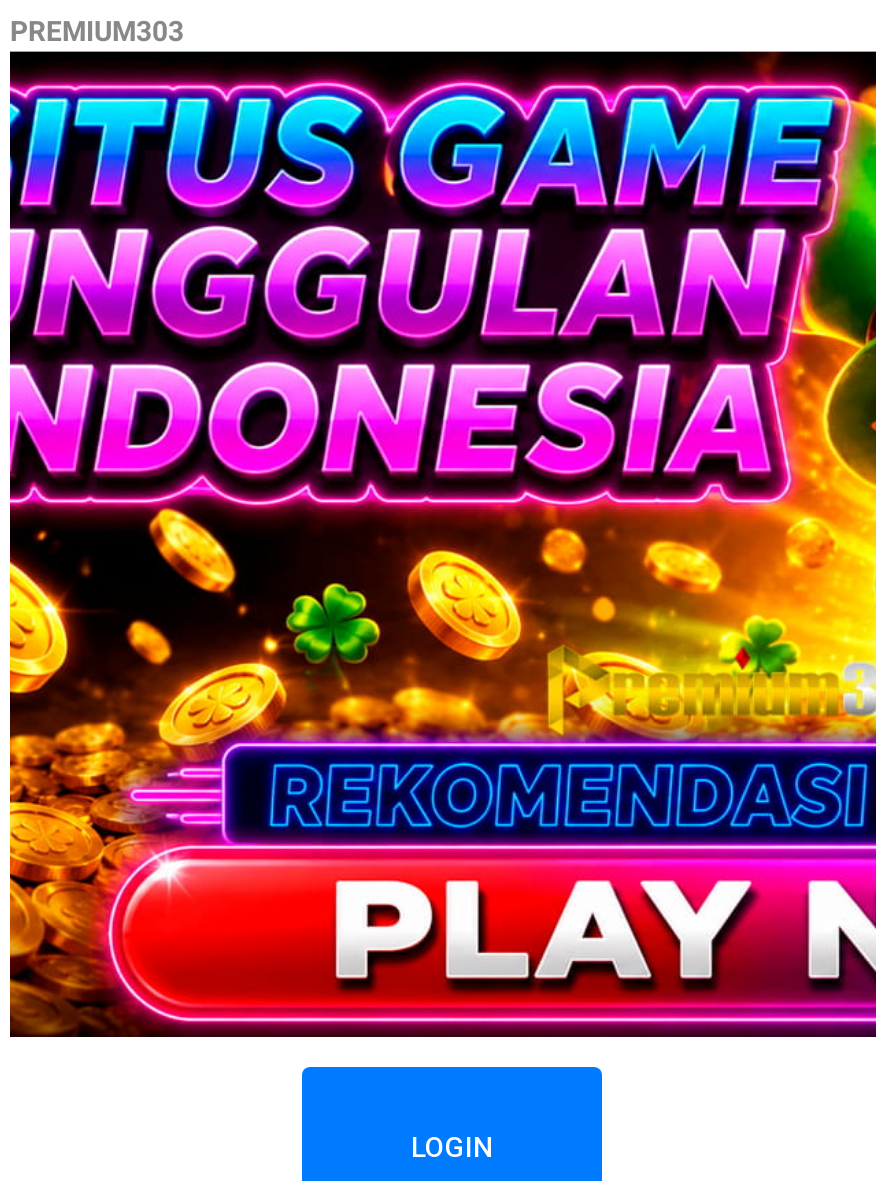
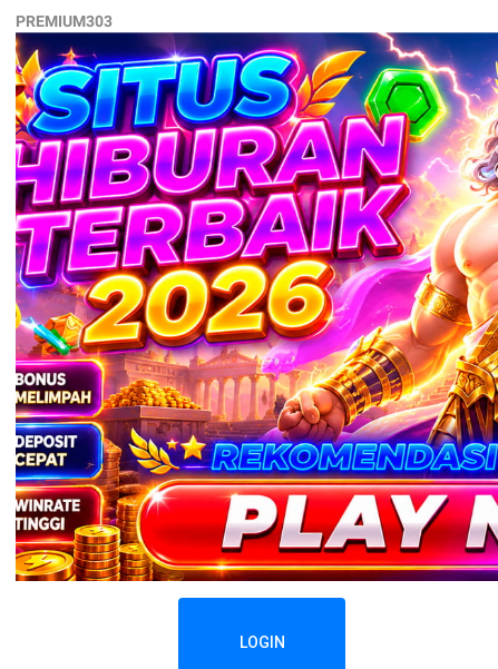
[8,49,870,1039] [image] -> [14,31,495,582] [image]

